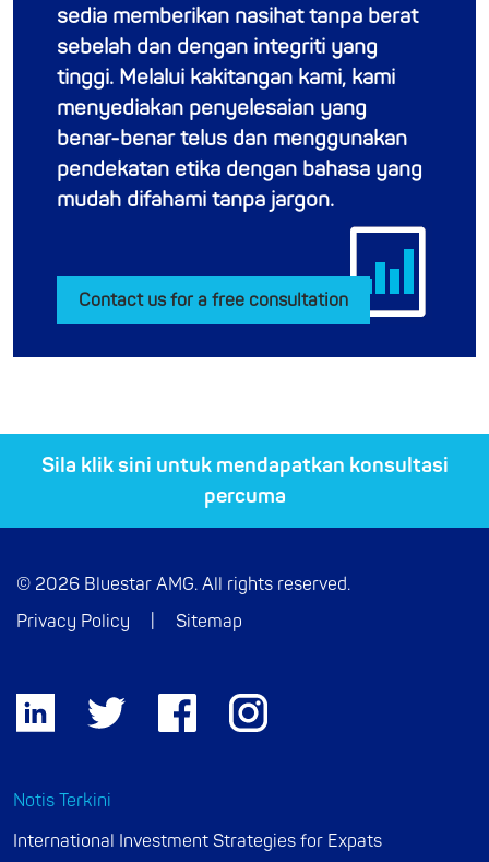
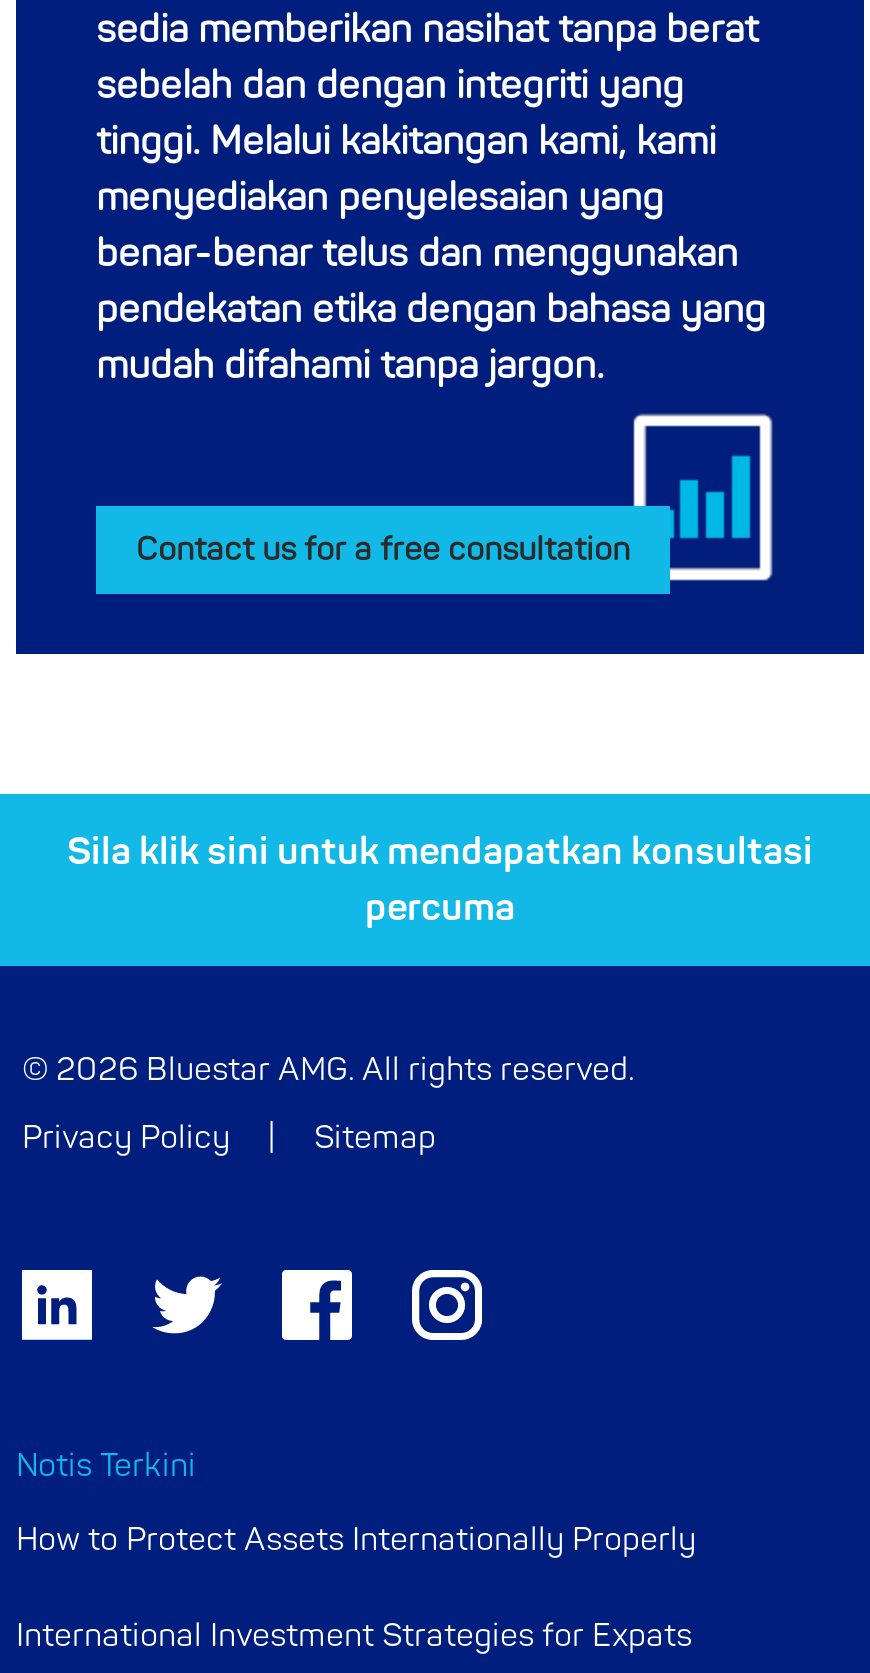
none -> [16,1519,696,1559] How to Protect Assets Internationally Properly

